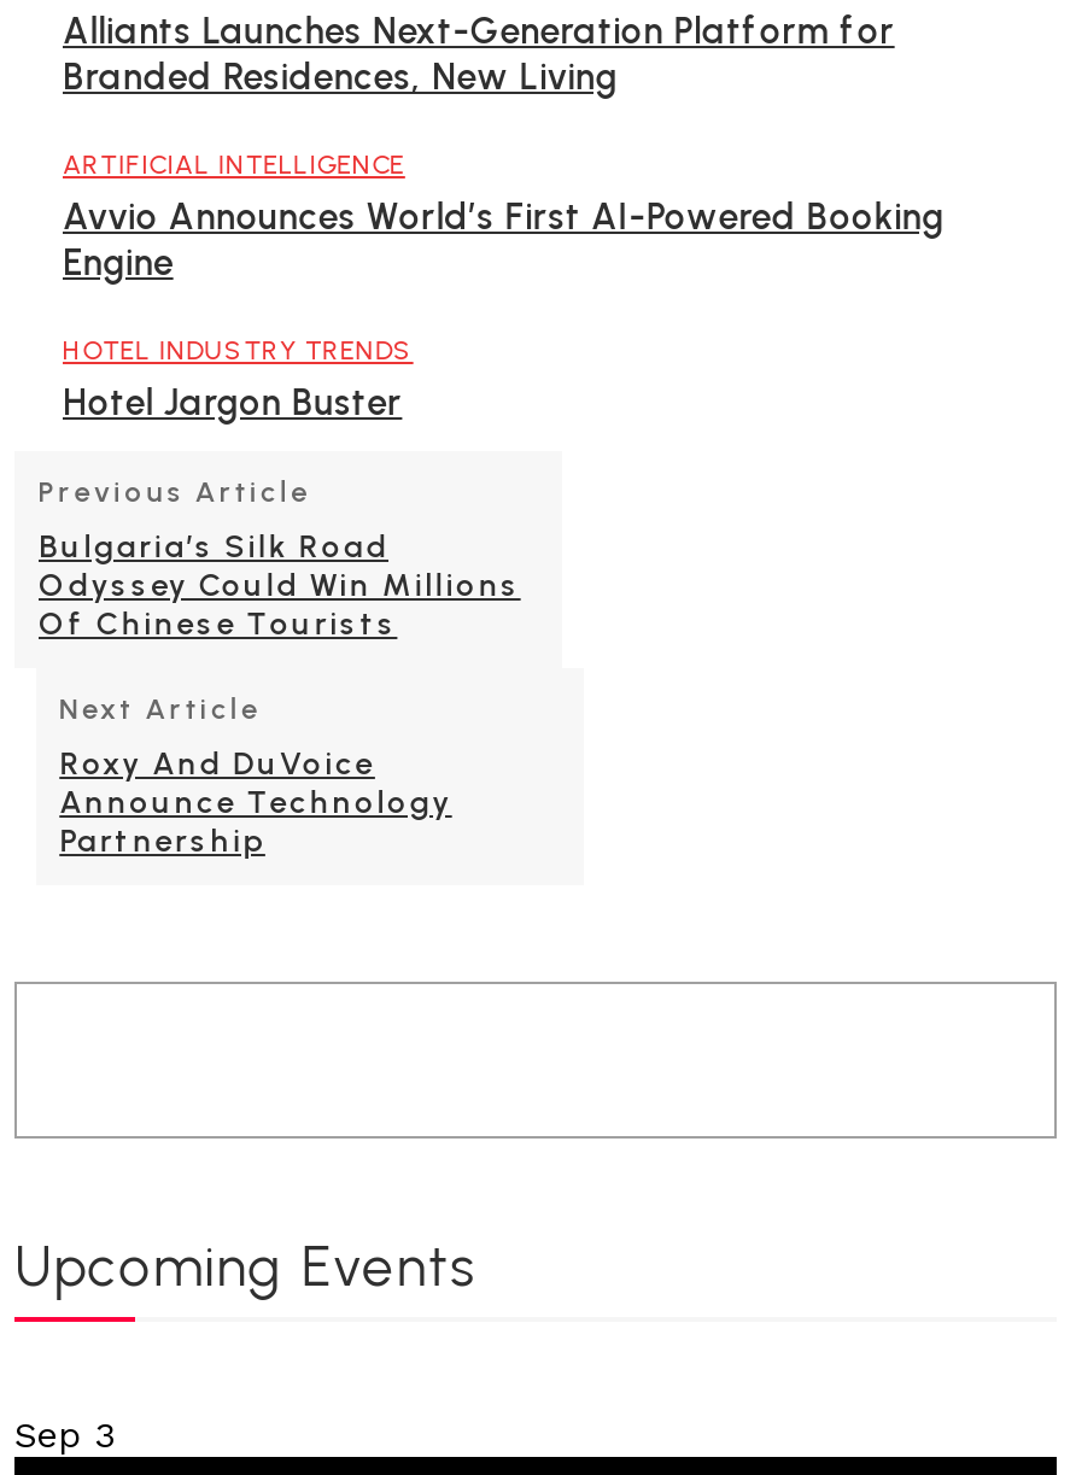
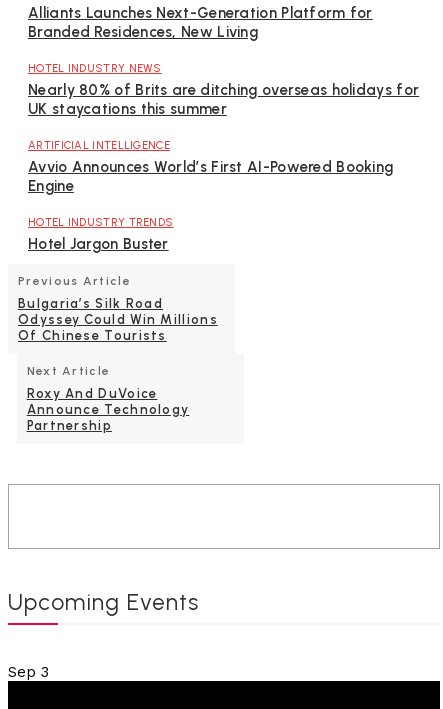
none -> [28,62,419,118] HOTEL INDUSTRY NEWS | Nearly 80% of Brits are ditching overseas holidays for | UK staycations this summer

